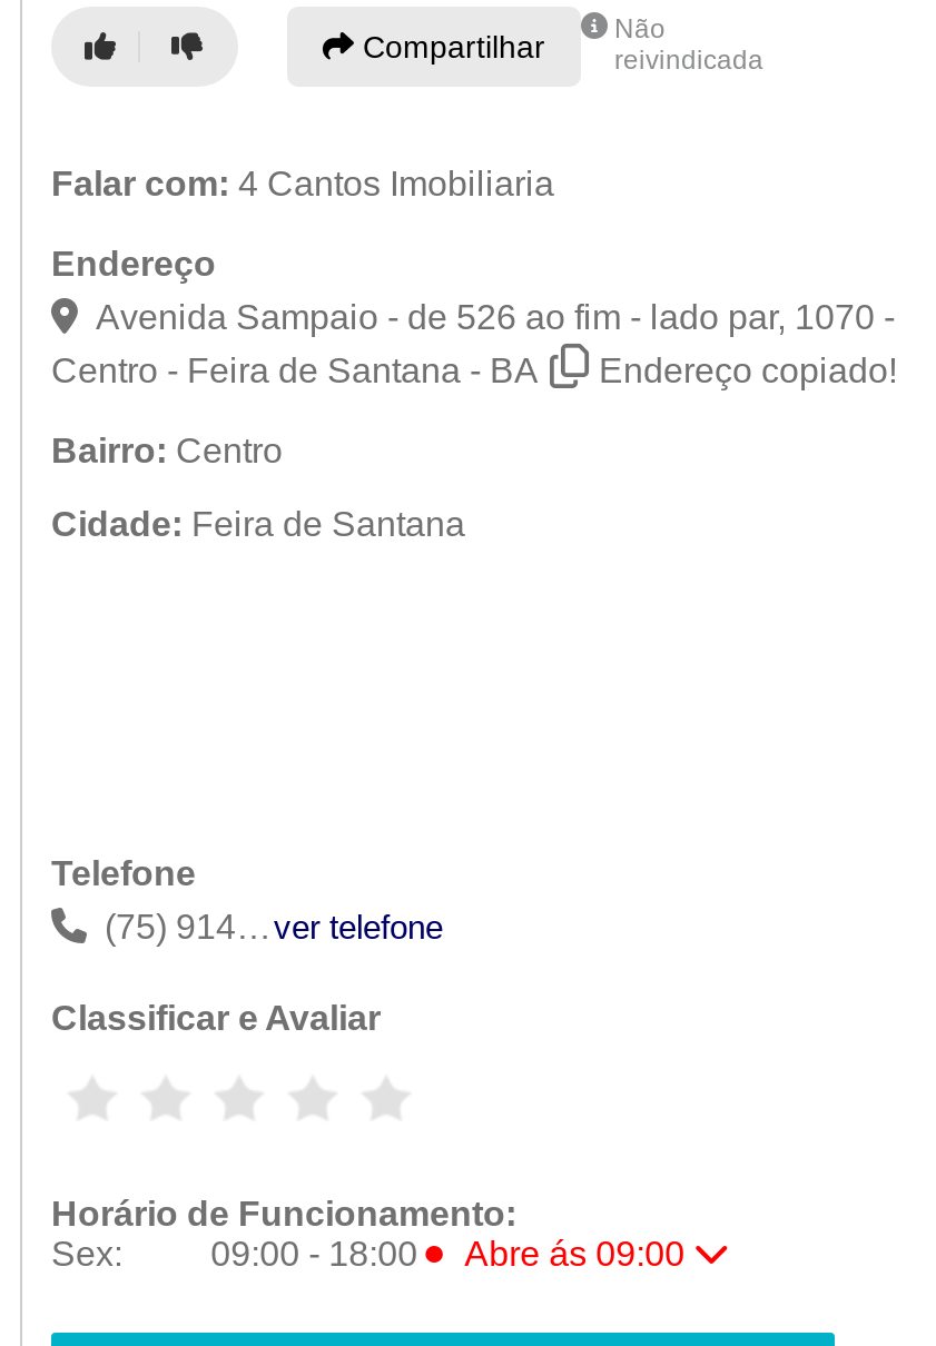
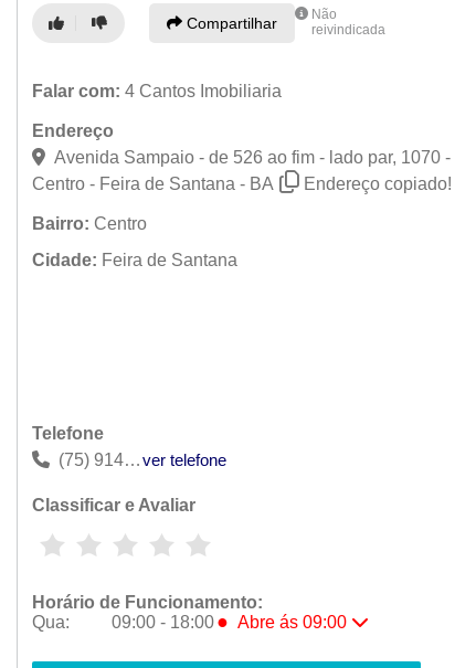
[51,1236,122,1273] Sex: -> [32,613,70,632] Qua:

